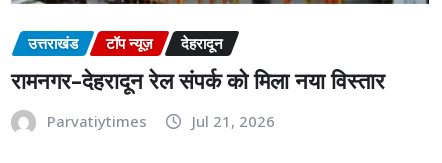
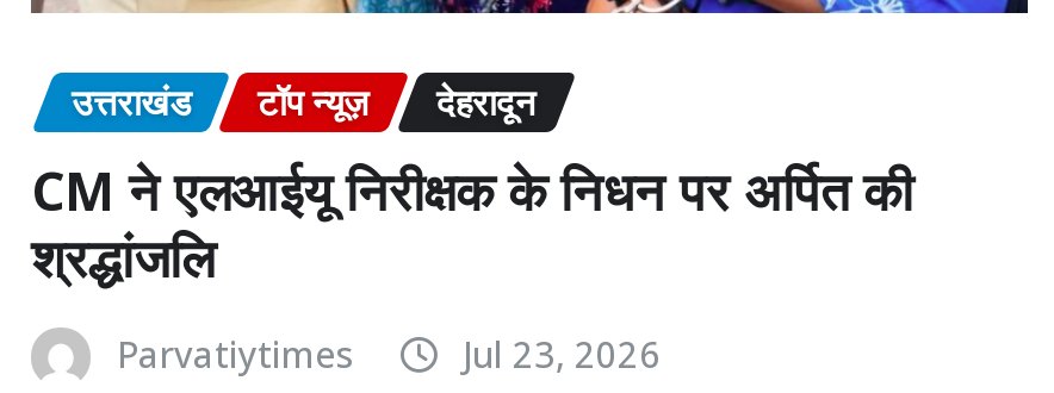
[11,65,385,95] रामनगर–देहरादून रेल संपर्क को मिला नया विस्तार -> [31,154,913,292] CM ने एलआईयू निरीक्षक के निधन पर अर्पित की | श्रद्धांजलि
[192,111,275,131] Jul 21, 2026 -> [463,330,661,378] Jul 23, 2026

